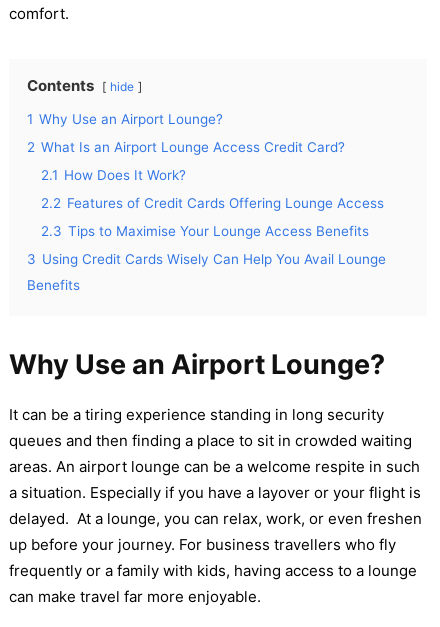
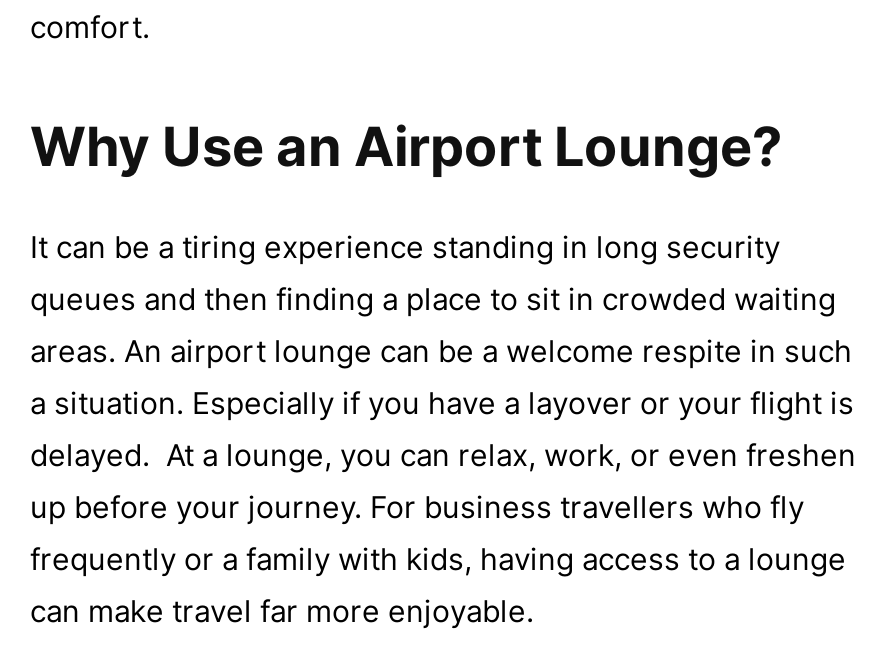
[27,76,386,293] Contents | hide | 1 Why Use an Airport Lounge? | 2 What Is an Airport Lounge Access Credit Card? | 2.1 How Does It Work? | 2.2 Features of Credit Cards Offering Lounge Access | 2.3 Tips to Maximise Your Lounge Access Benefits | 3 Using Credit Cards Wisely Can Help You Avail Lounge | Benefits -> none

